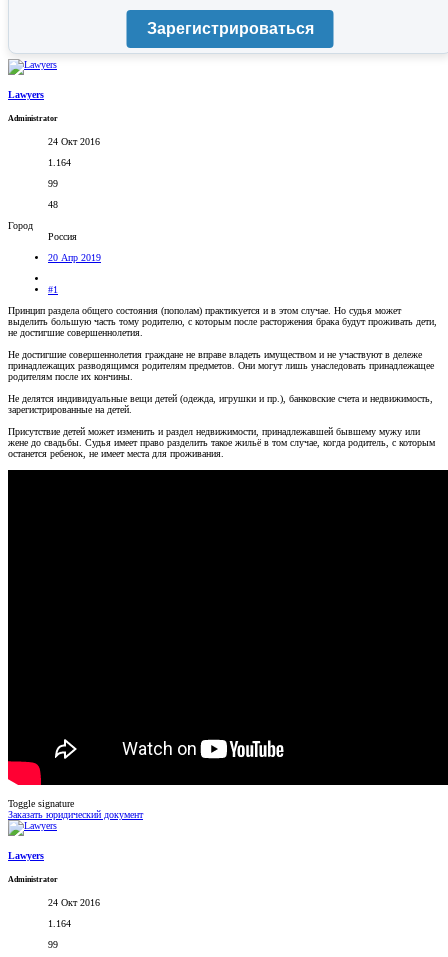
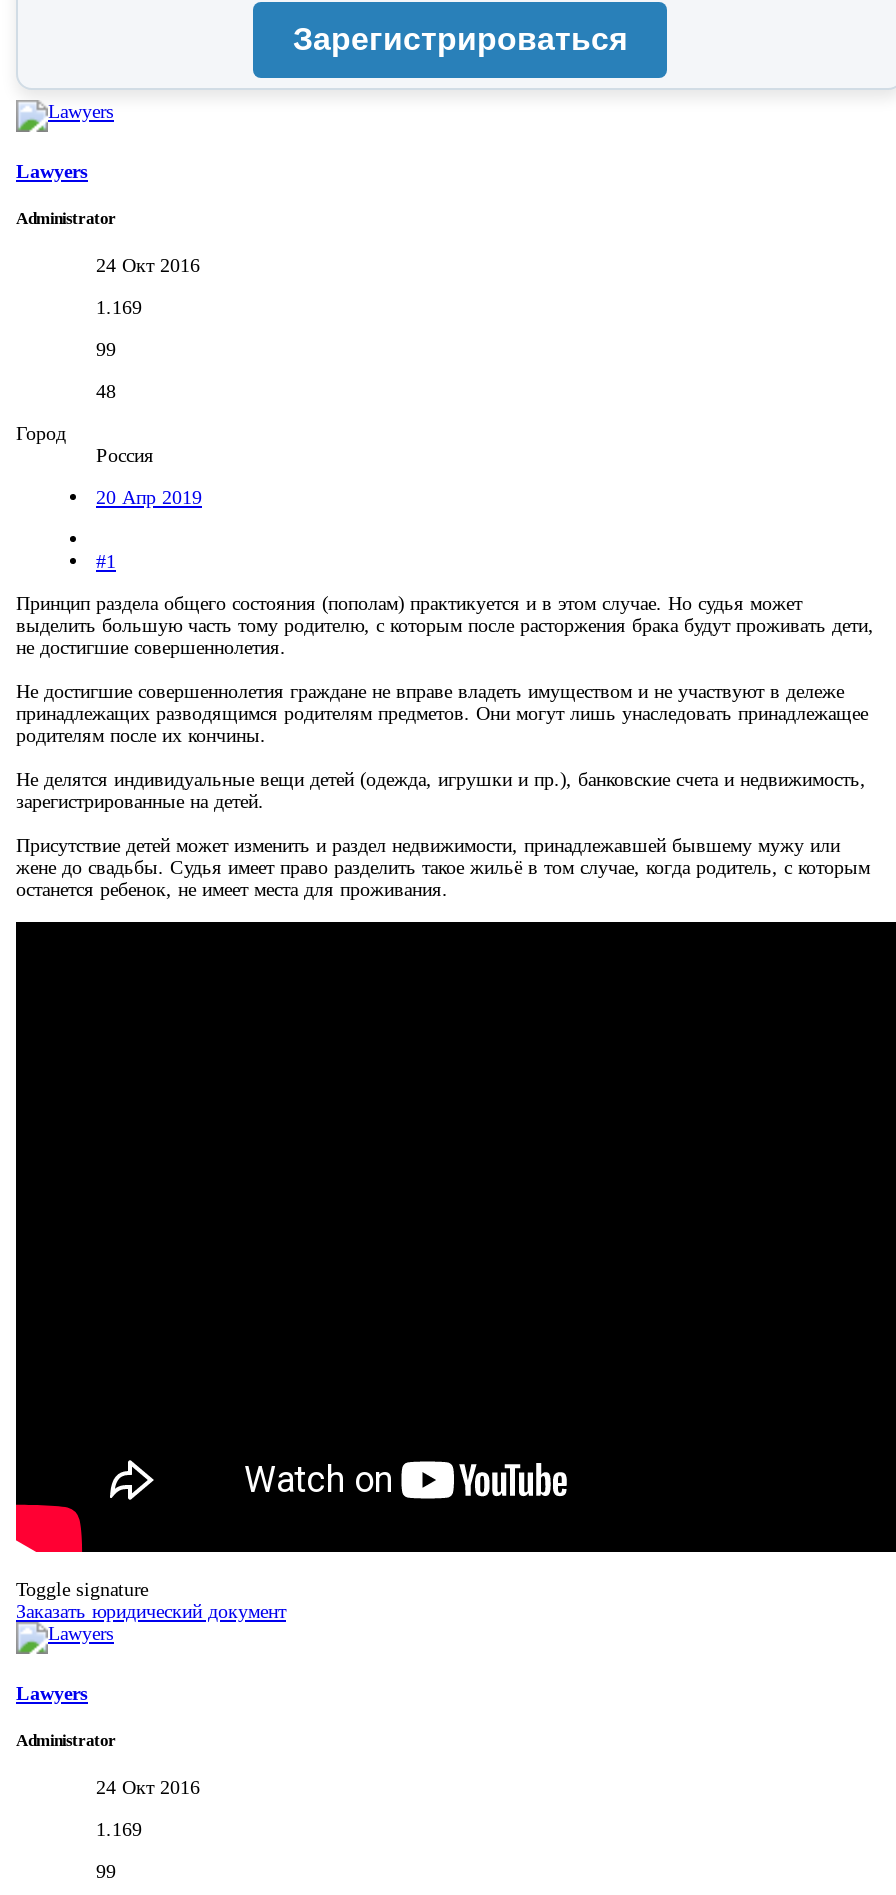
[48,157,71,168] 1.164 -> [96,297,142,319] 1.169
[48,918,71,929] 1.164 -> [96,1819,142,1841] 1.169

